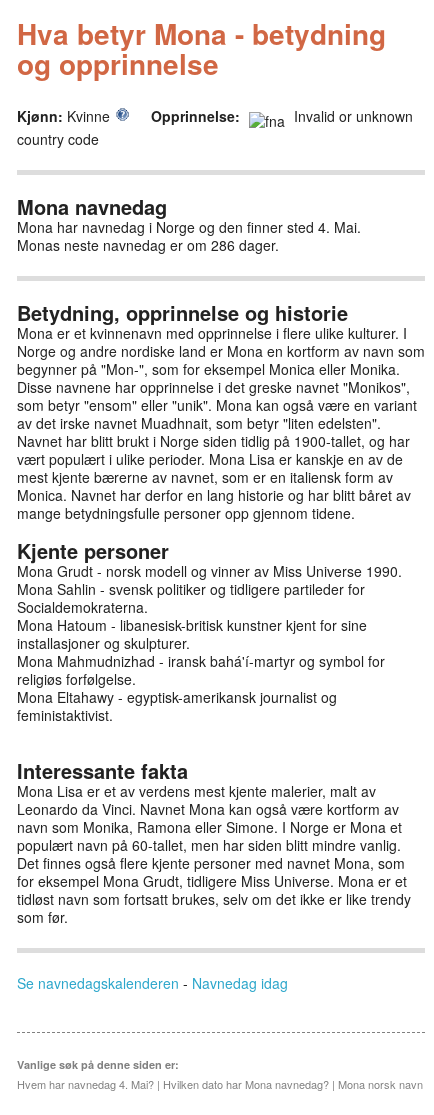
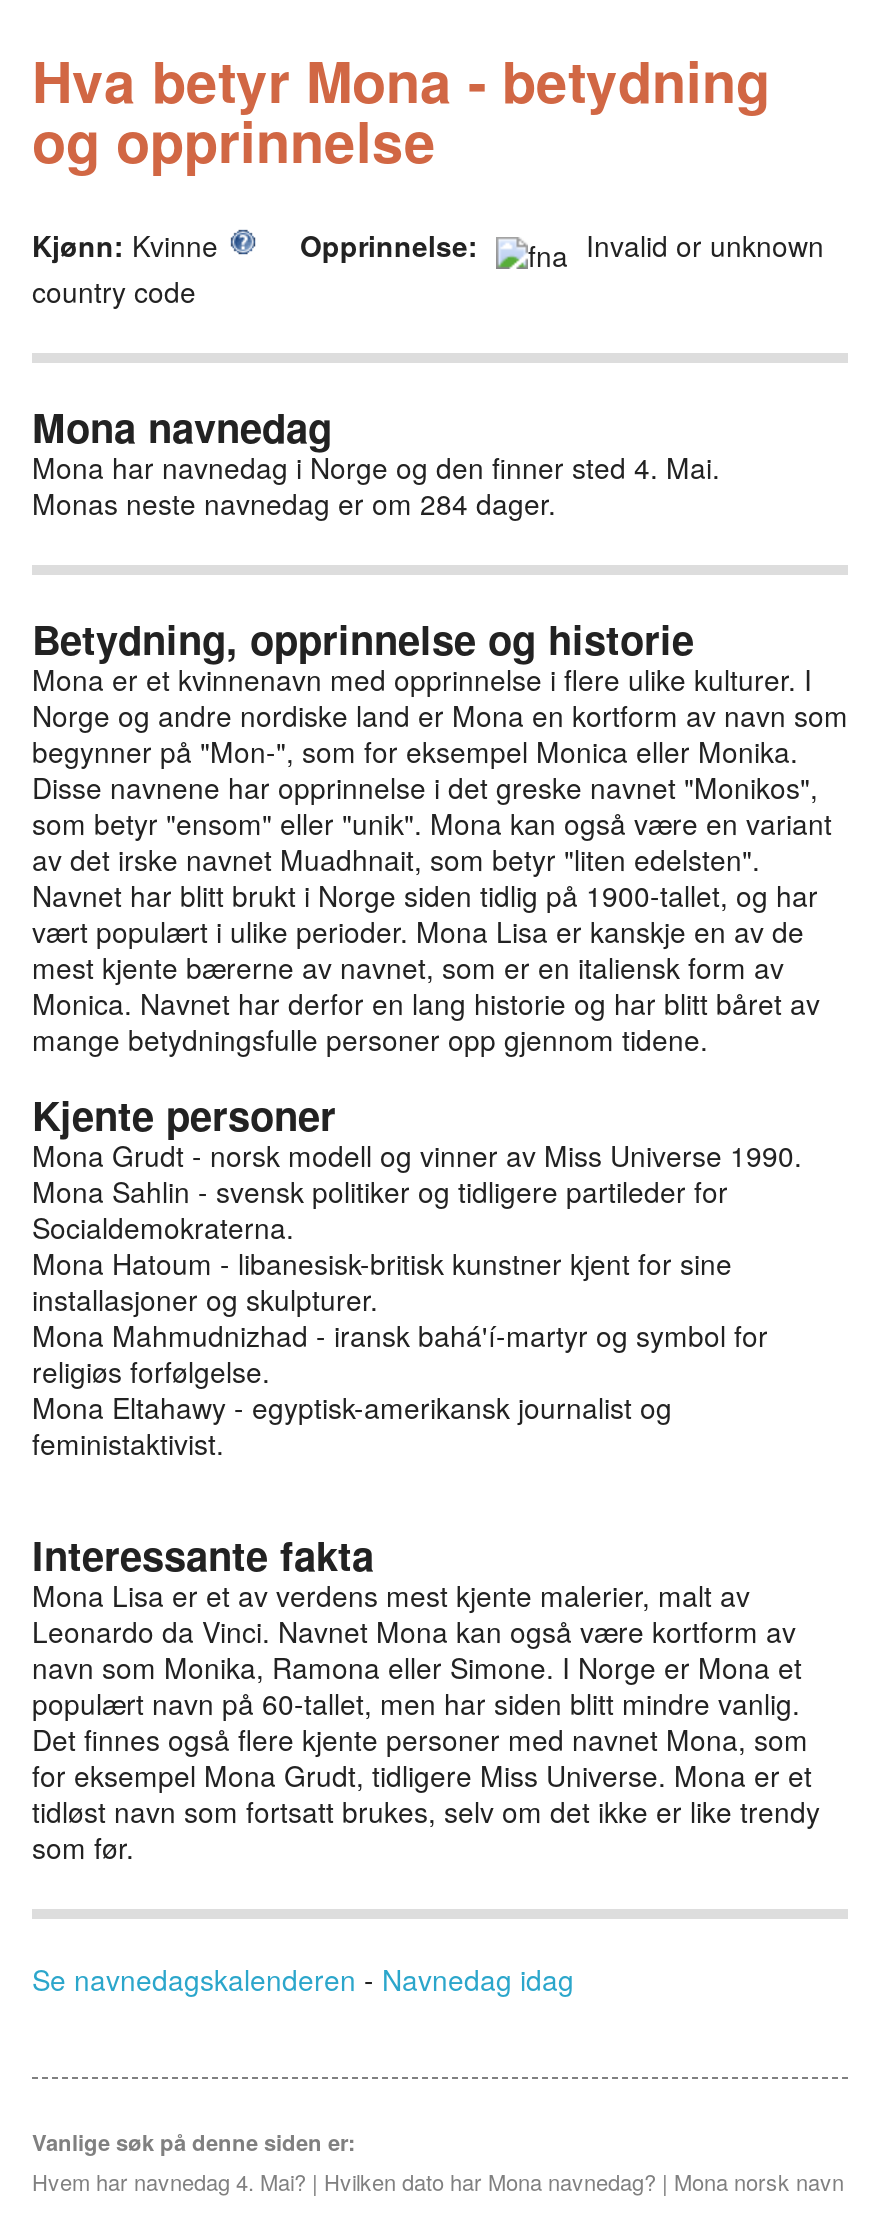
[17,235,279,255] Monas neste navnedag er om 286 dager. -> [32,483,556,523] Monas neste navnedag er om 284 dager.

